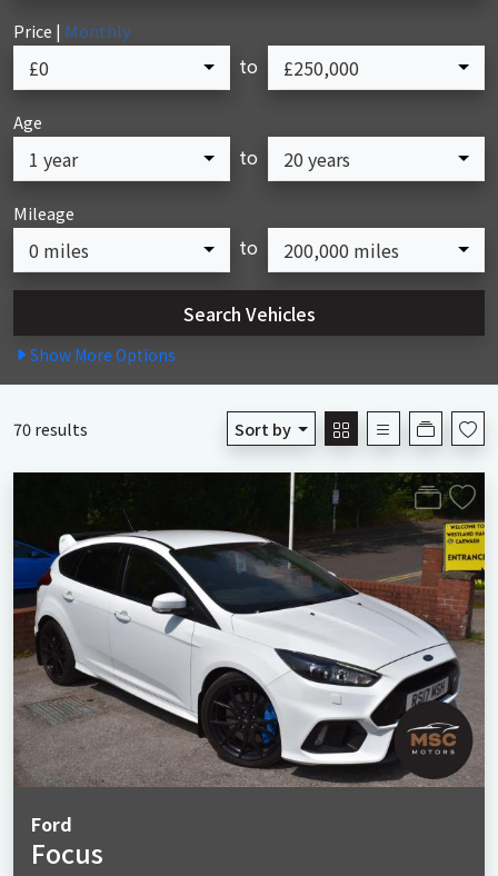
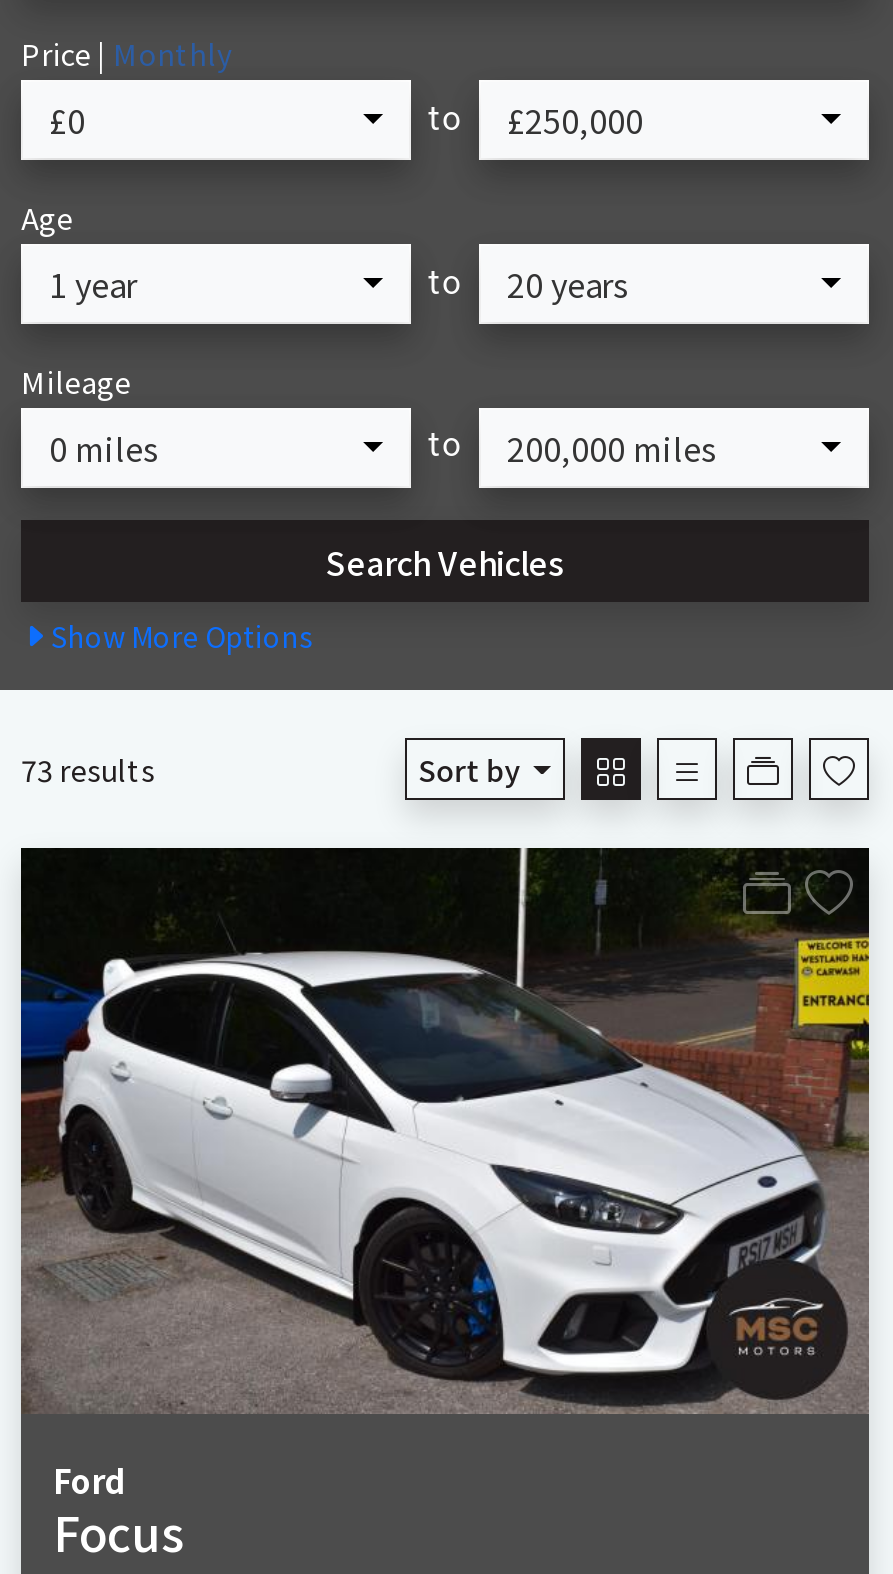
[13,417,88,440] 70 results -> [21,748,155,790] 73 results

